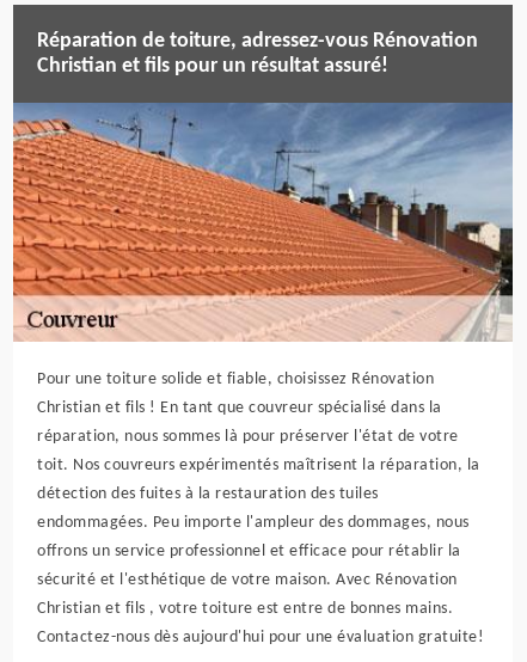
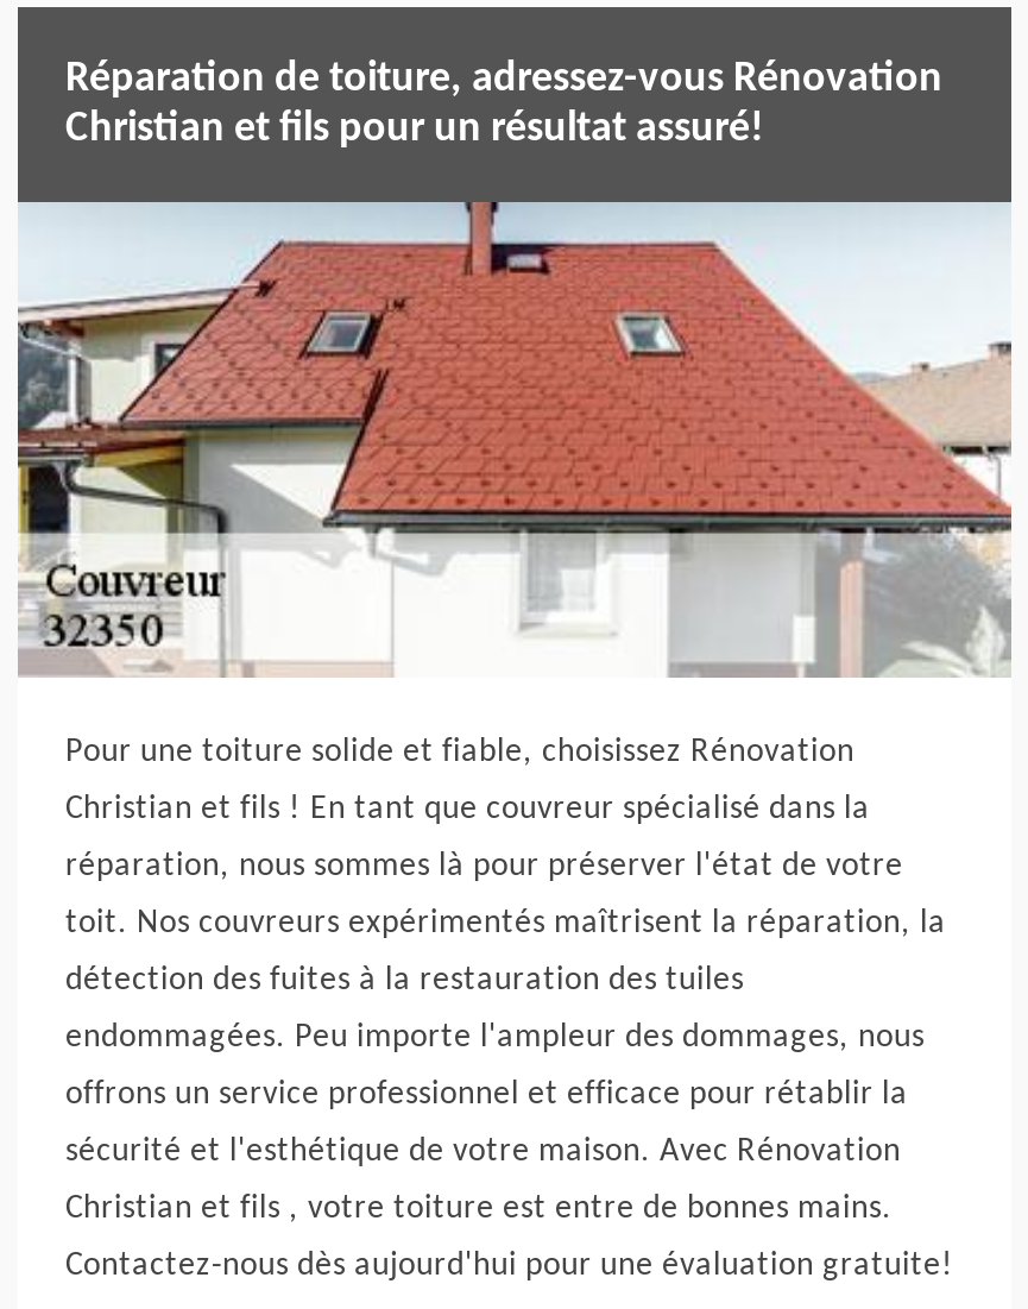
[12,103,514,342] [image] -> [15,200,1014,678] [image]

